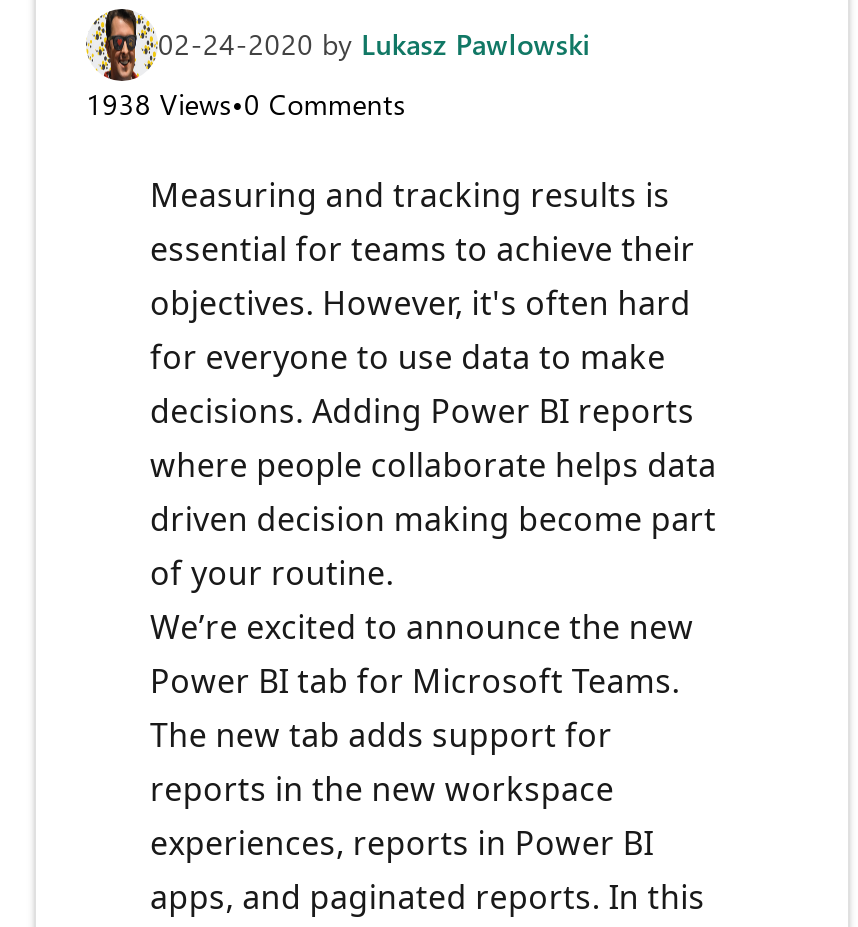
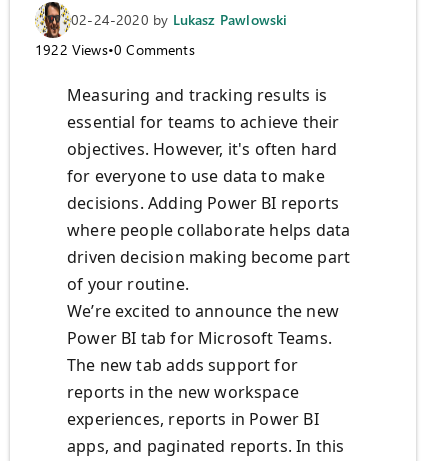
[86,86,406,124] 1938 Views•0 Comments -> [35,40,195,59] 1922 Views•0 Comments

